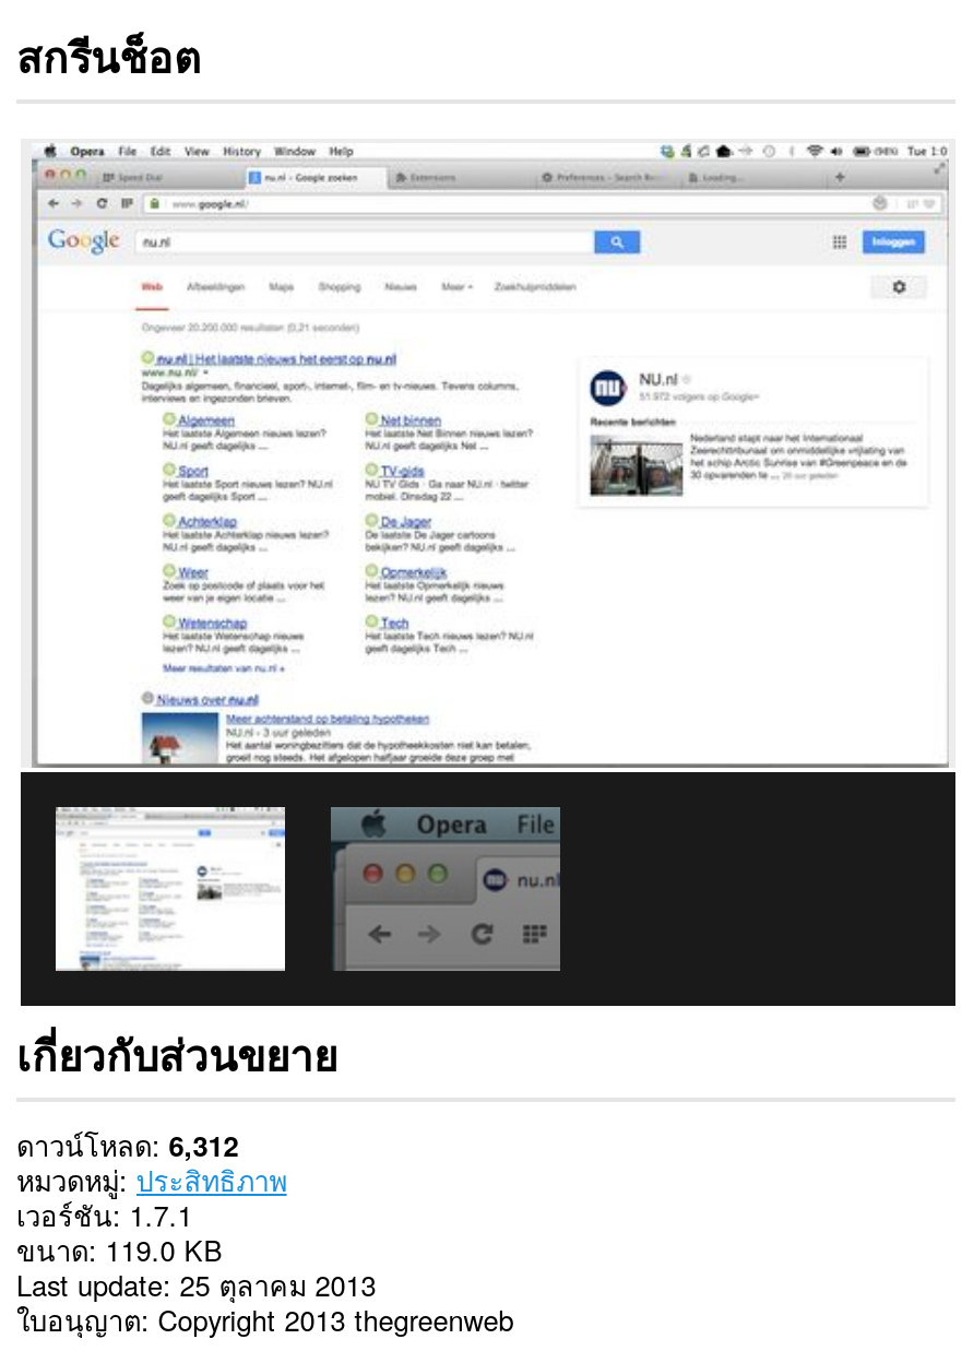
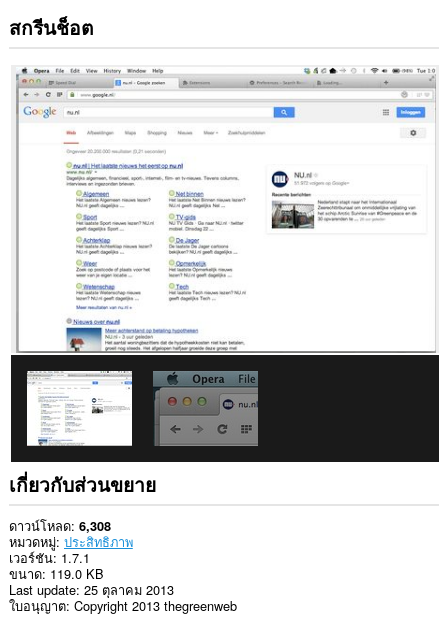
[16,1125,239,1166] ดาวน์โหลด 6,312 -> [9,516,111,535] ดาวน์โหลด 6,308

